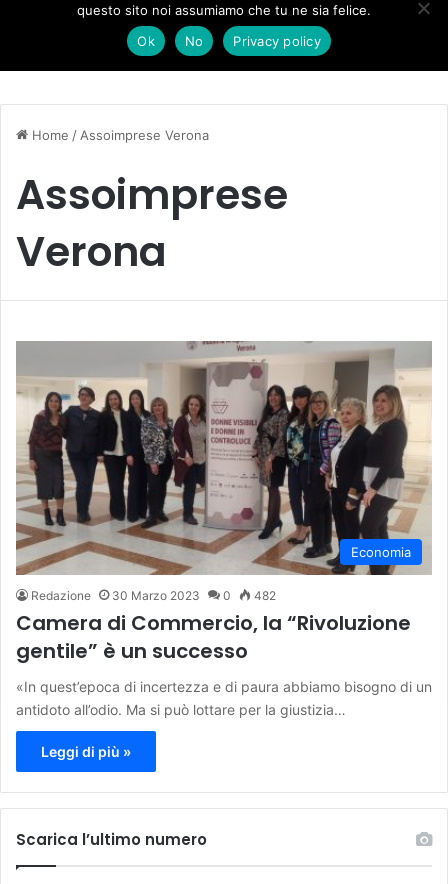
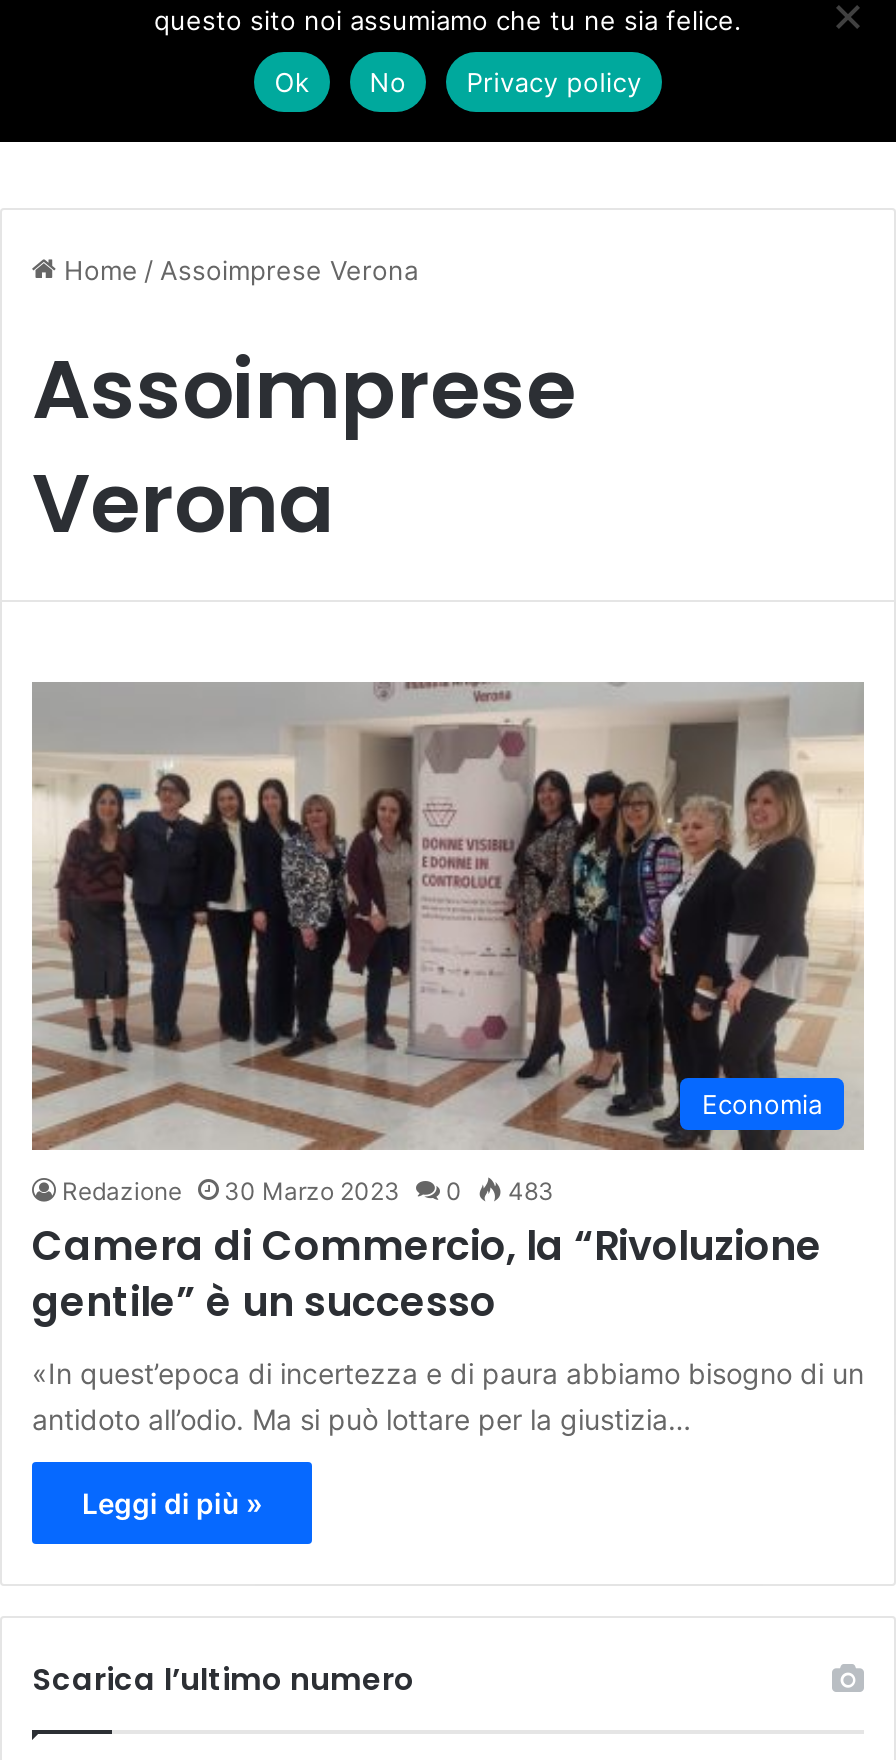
[31,588,276,603] Redazione 30 Marzo 2023 0 482 -> [62,1177,554,1207] Redazione 30 Marzo 2023 0 483

